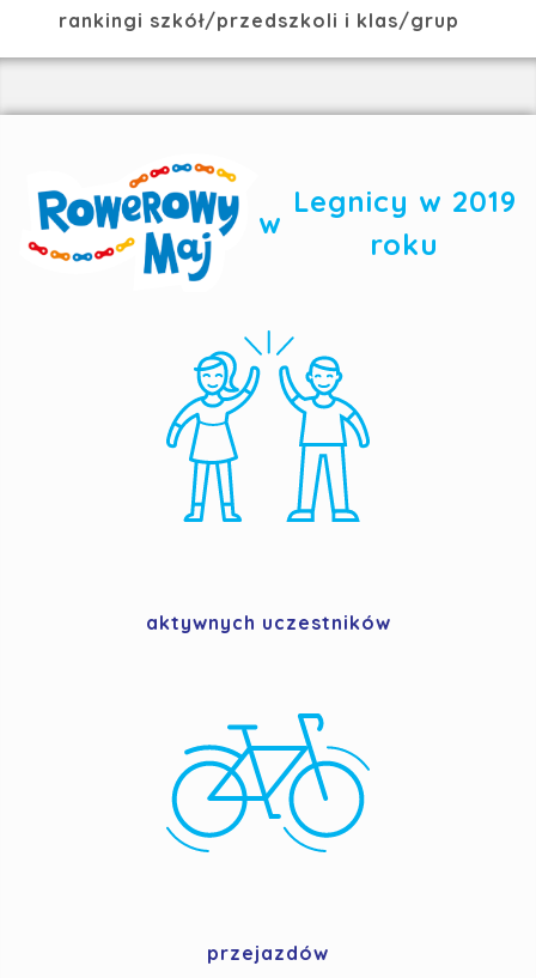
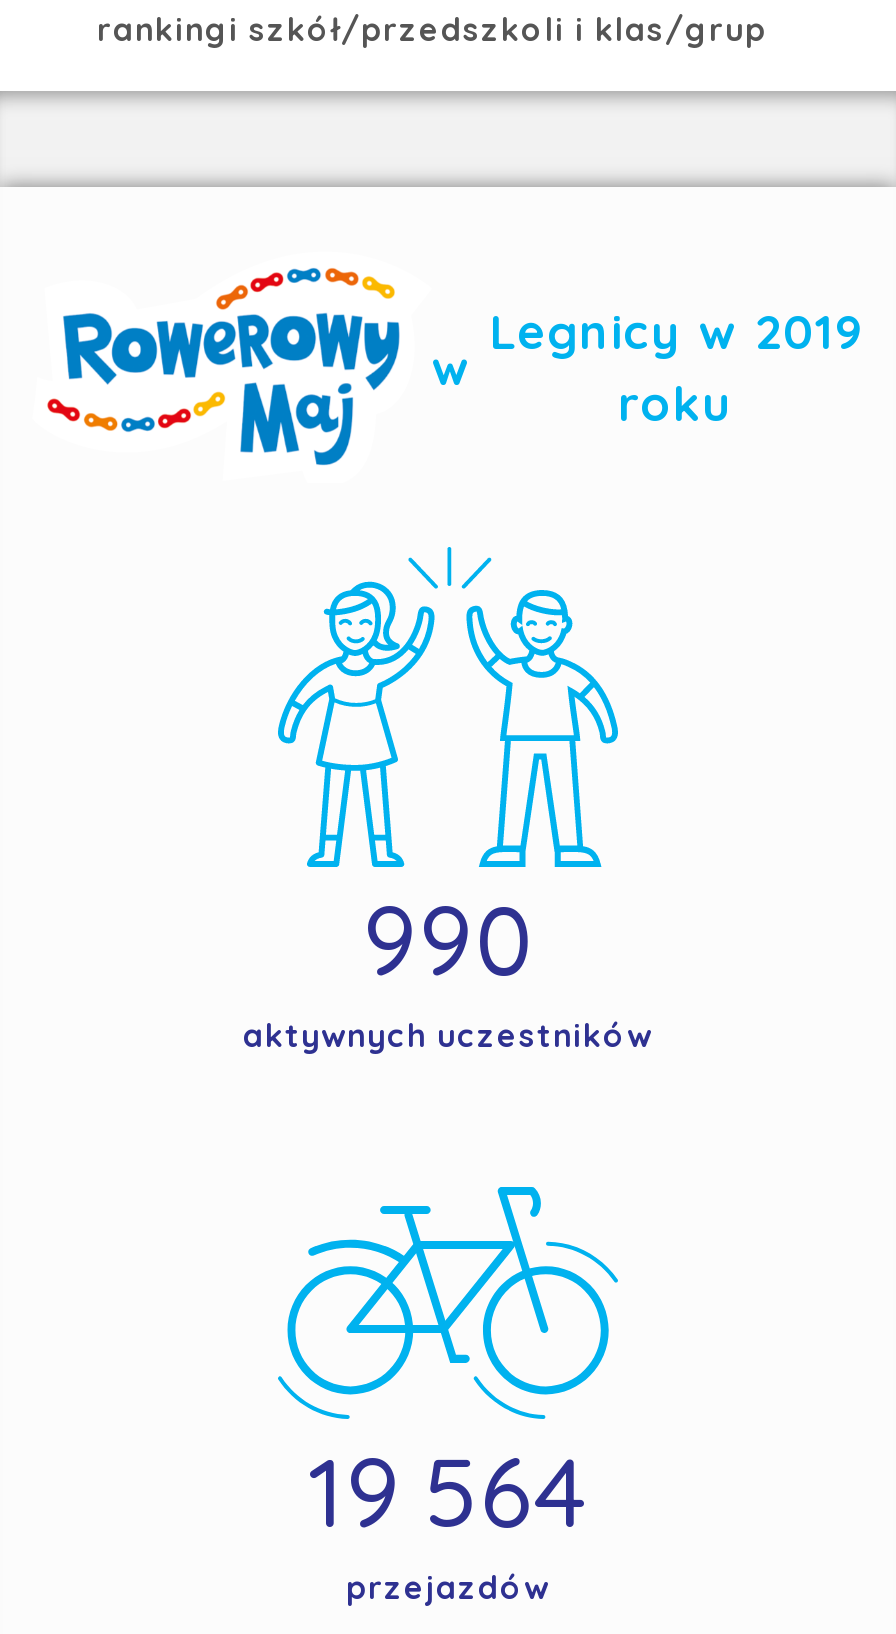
none -> [363,879,533,999] 990
none -> [308,1431,588,1551] 19 564

